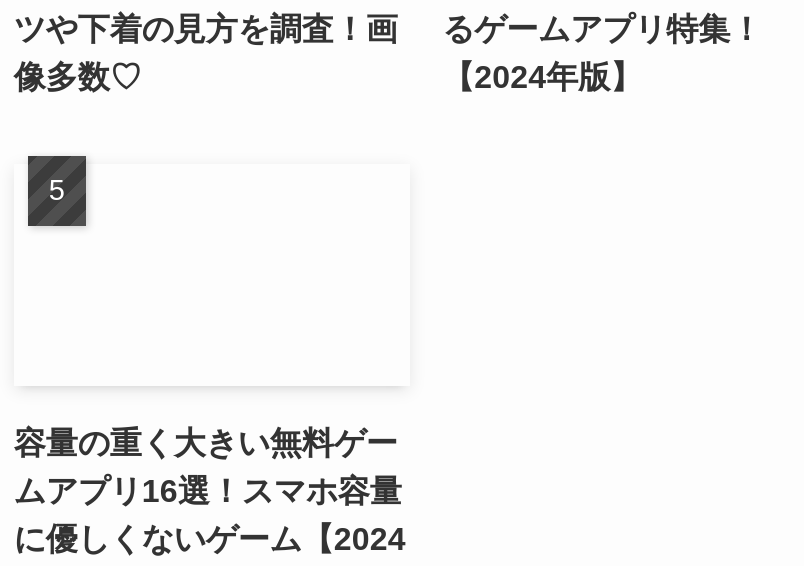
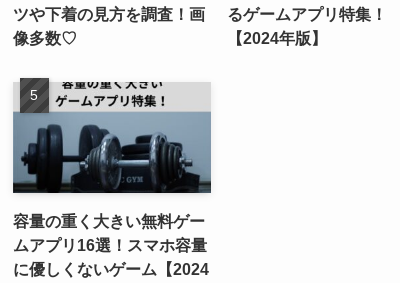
none -> [12,81,212,194] [image]

